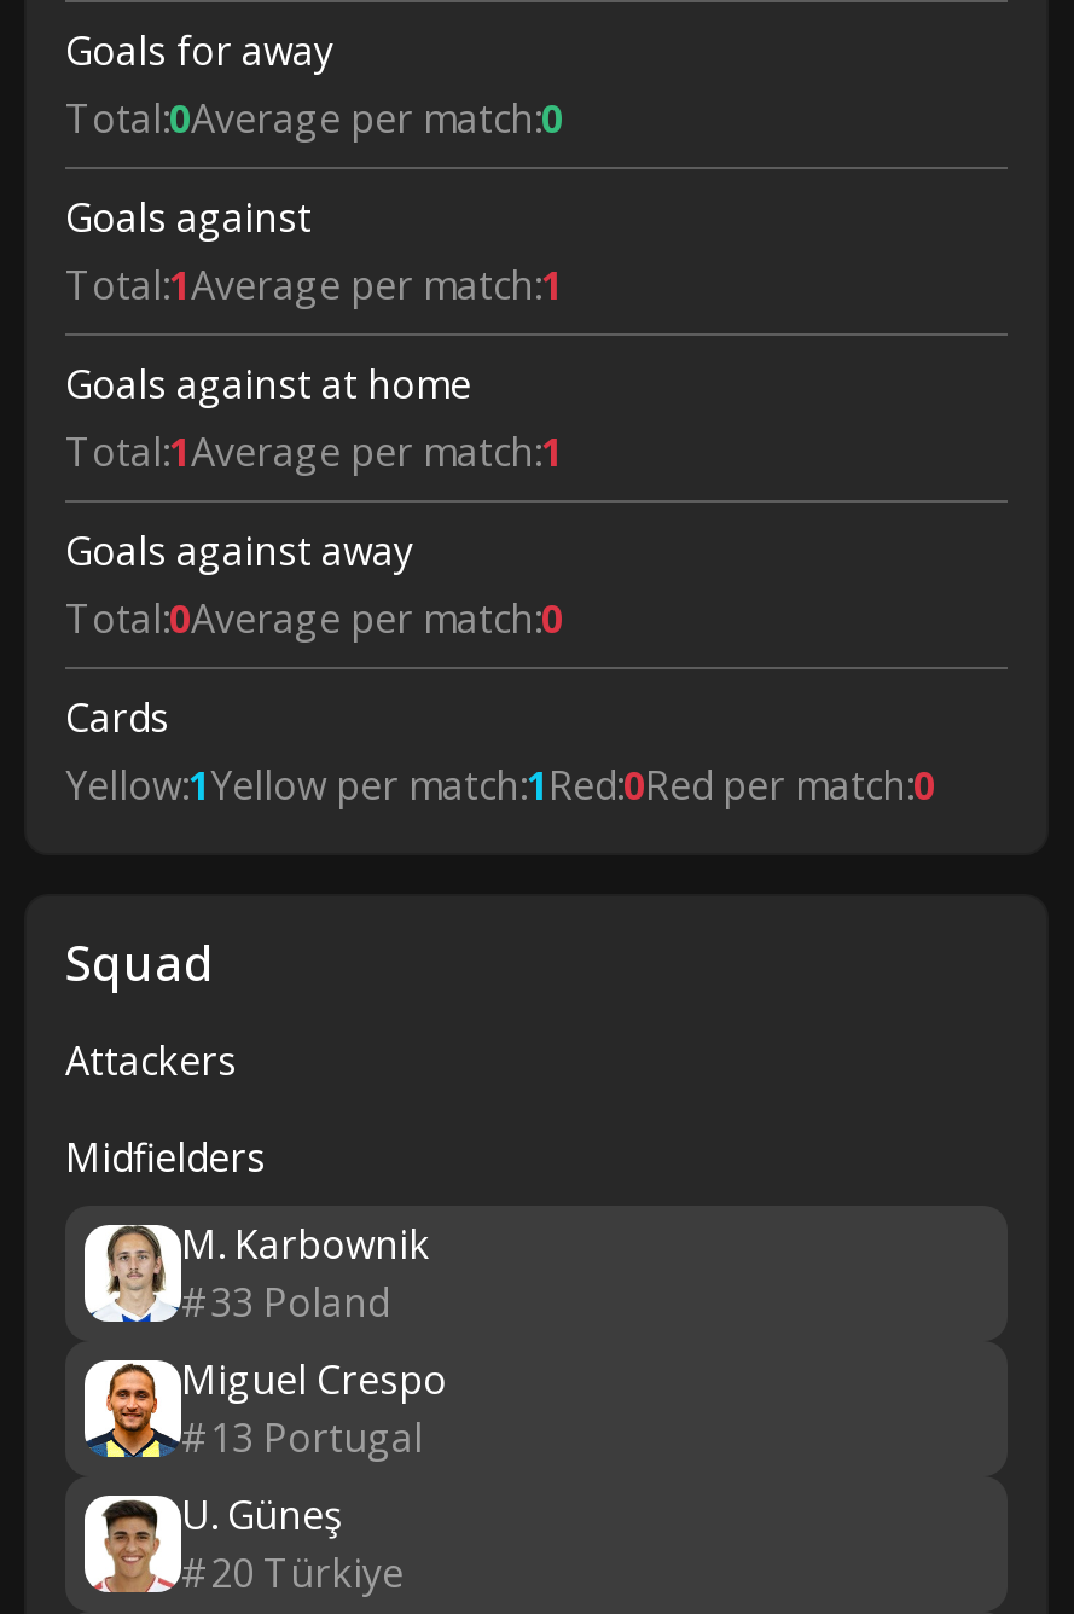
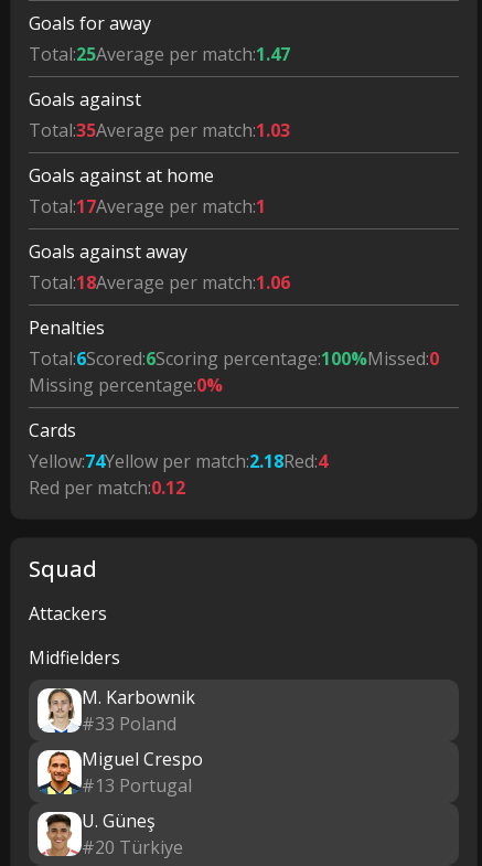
[65,92,563,145] Total:0Average per match:0 -> [29,42,290,66] Total:25Average per match:1.47
[65,259,563,312] Total:1Average per match:1 -> [29,118,290,142] Total:35Average per match:1.03
[65,425,563,478] Total:1Average per match:1 -> [29,194,266,218] Total:17Average per match:1
[65,592,563,645] Total:0Average per match:0 -> [29,270,439,397] Total:18Average per match:1.06 | Penalties | Total:6Scored:6Scoring percentage:100%Missed:0 | Missing percentage:0%
[65,759,935,812] Yellow:1Yellow per match:1 Red:0Red per match:0 -> [29,449,328,500] Yellow:74Yellow per match:2.18Red:4 | Red per match:0.12

